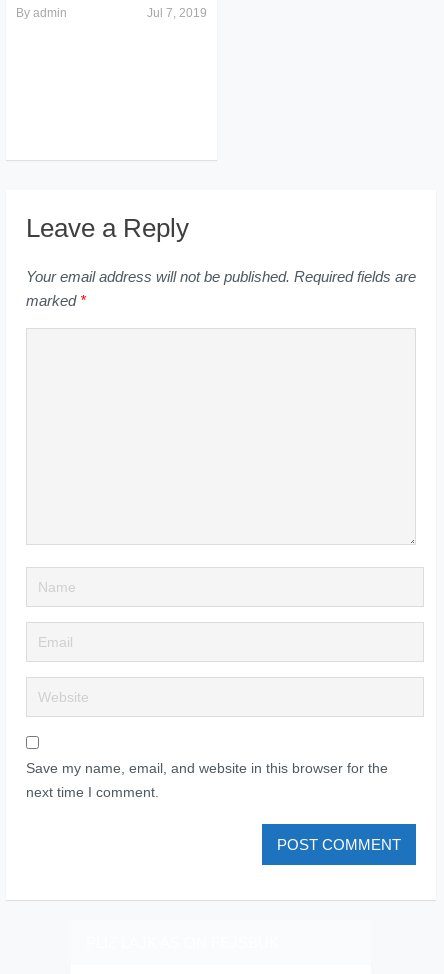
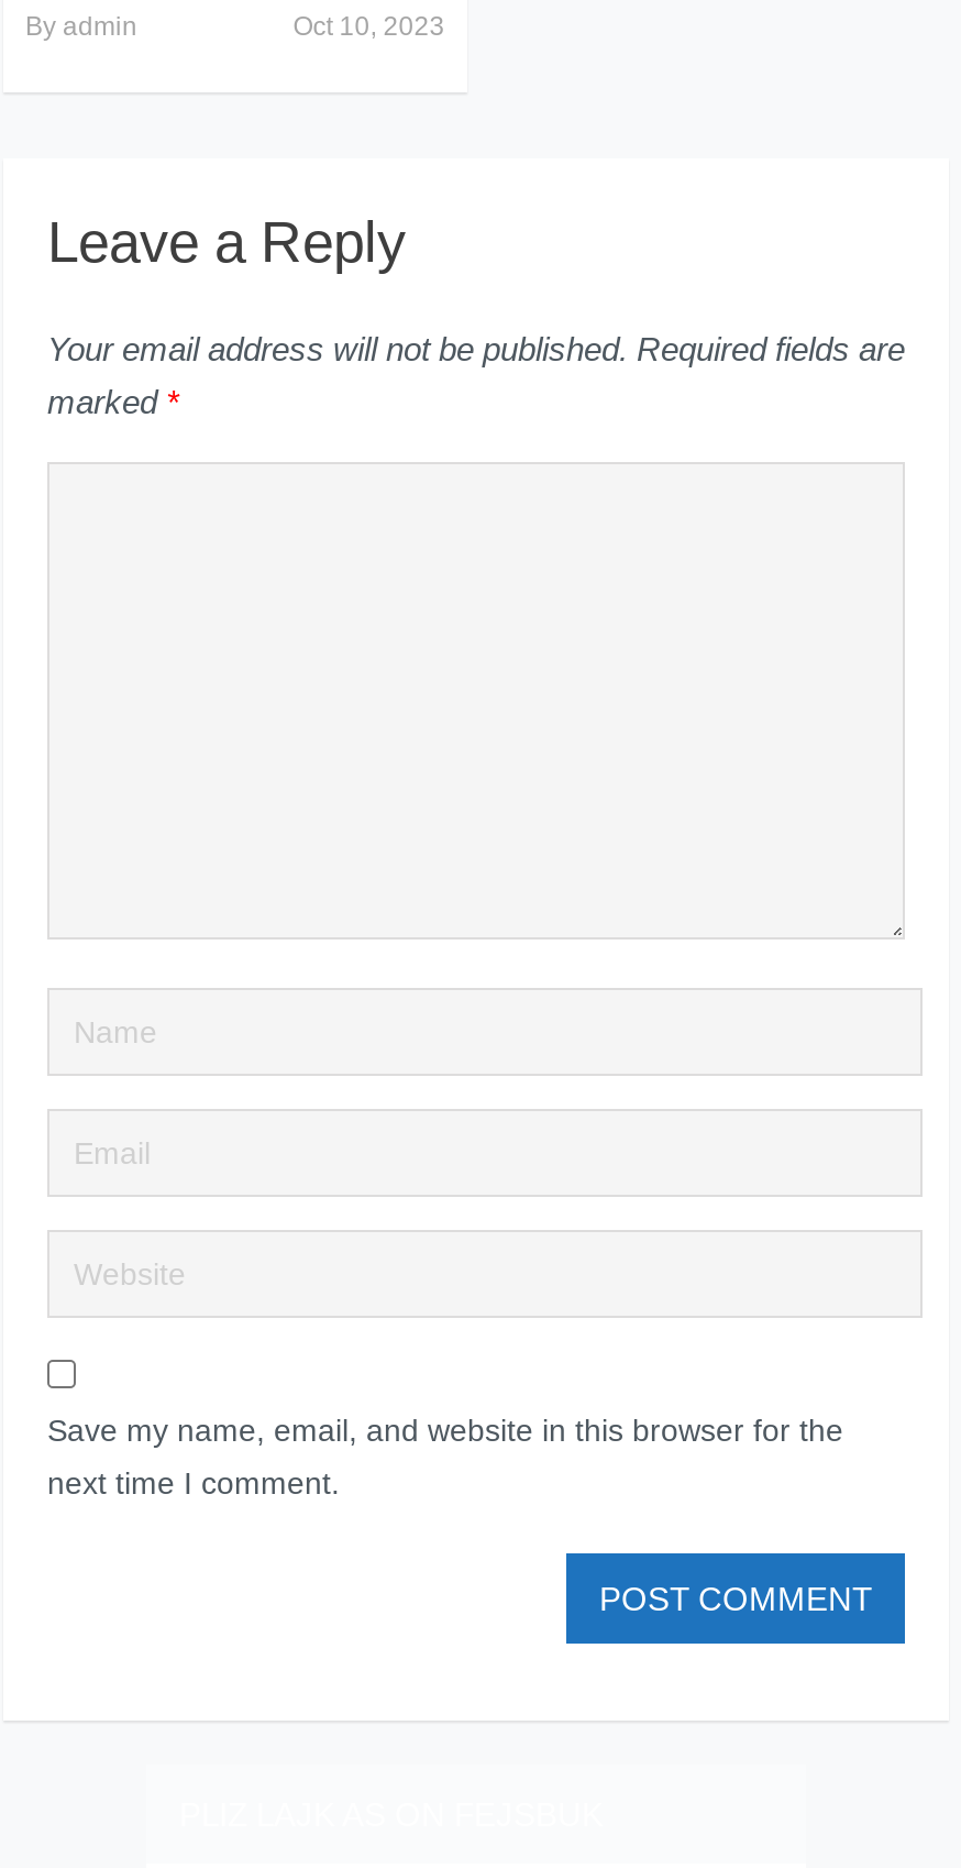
[147,6,207,20] Jul 7, 2019 -> [293,10,445,40] Oct 10, 2023

